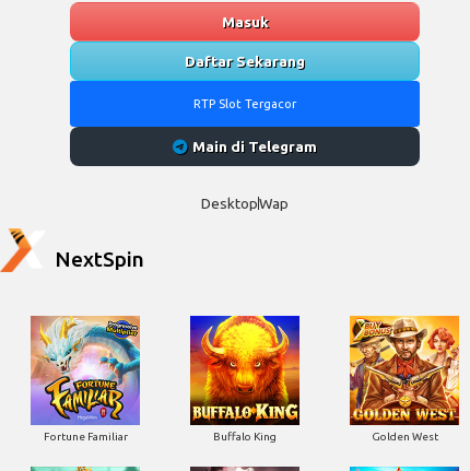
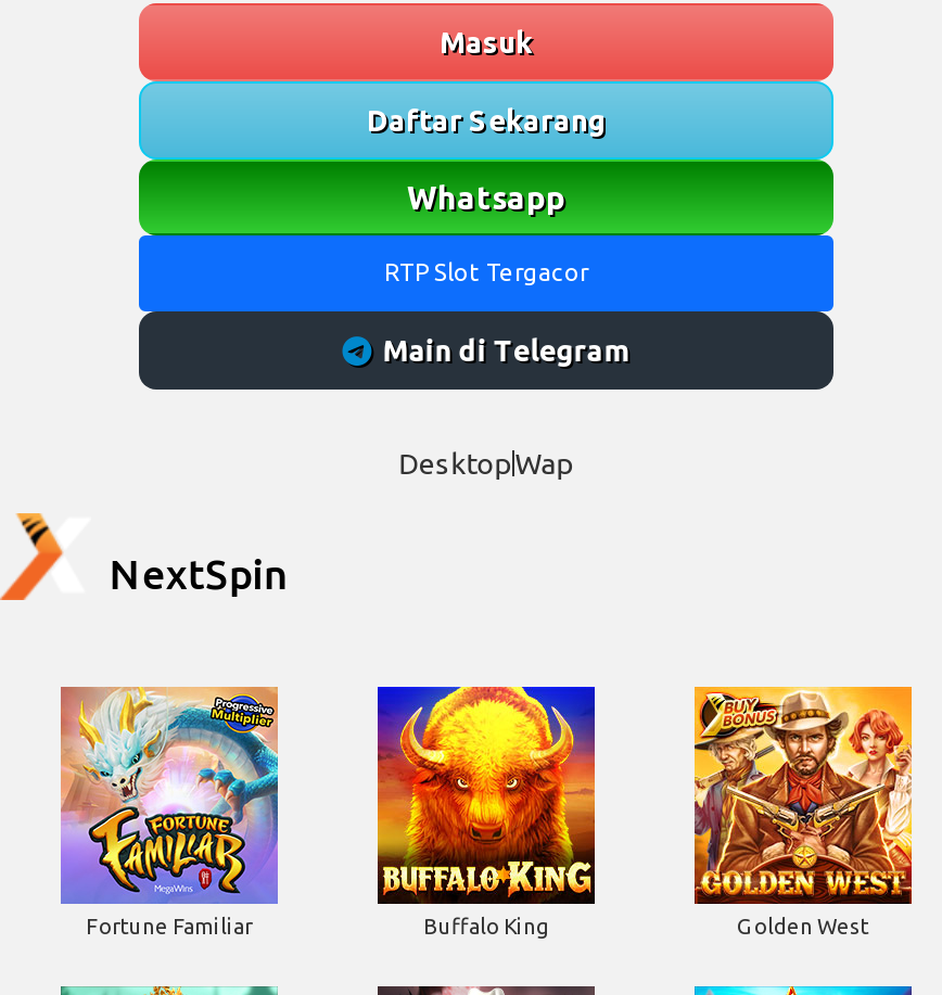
none -> [407,179,565,216] Whatsapp

